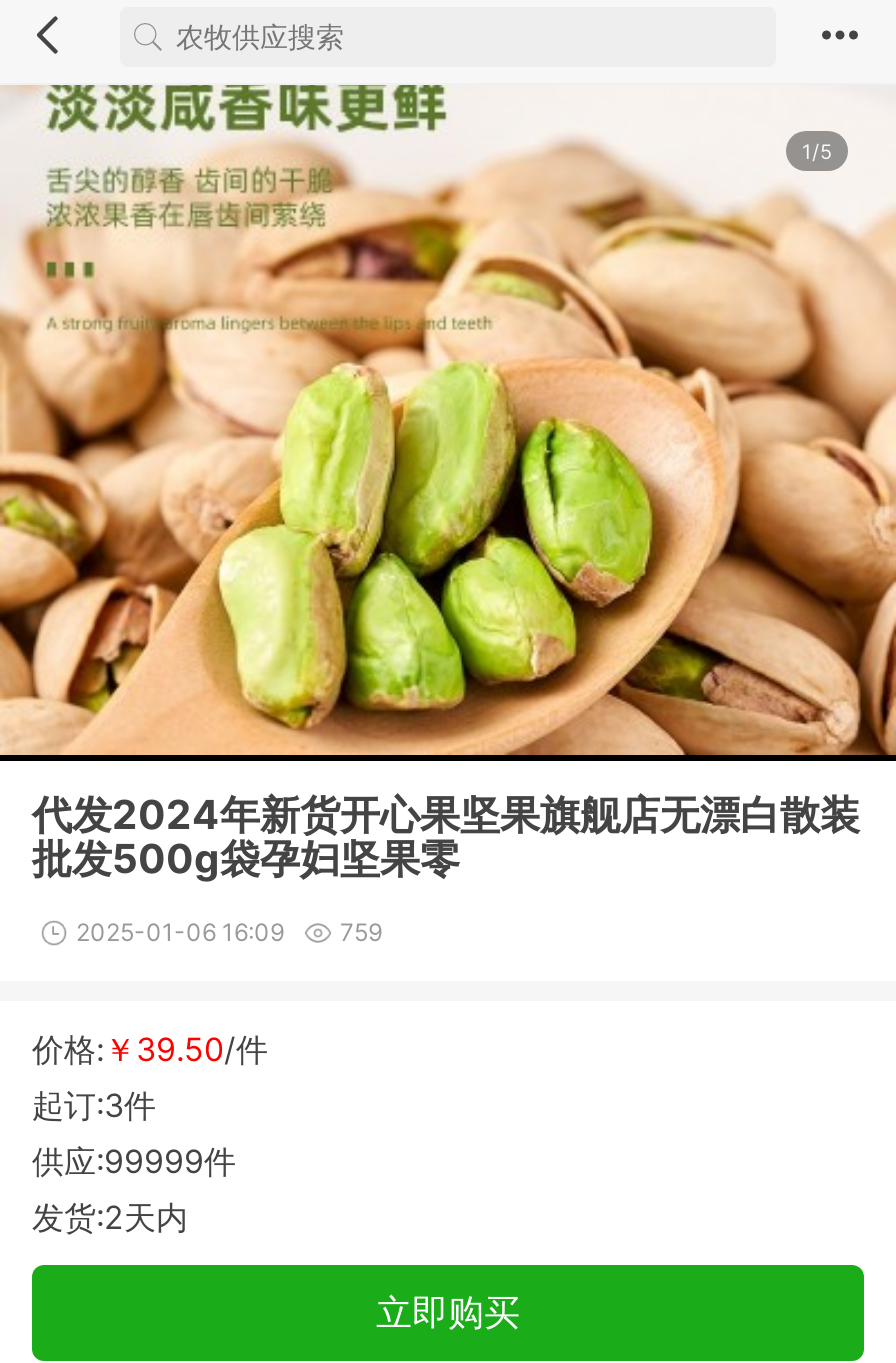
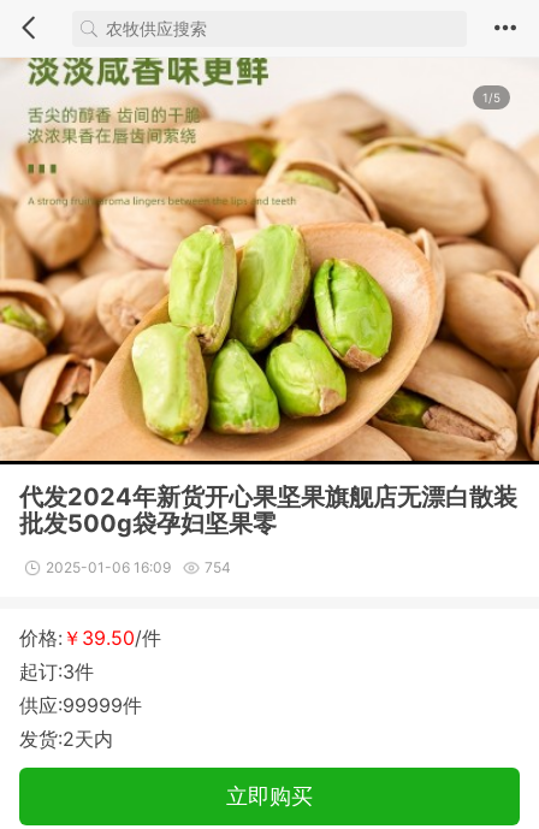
[76,917,382,947] 2025-01-06 16:09 759 -> [46,558,231,576] 2025-01-06 16:09 754

